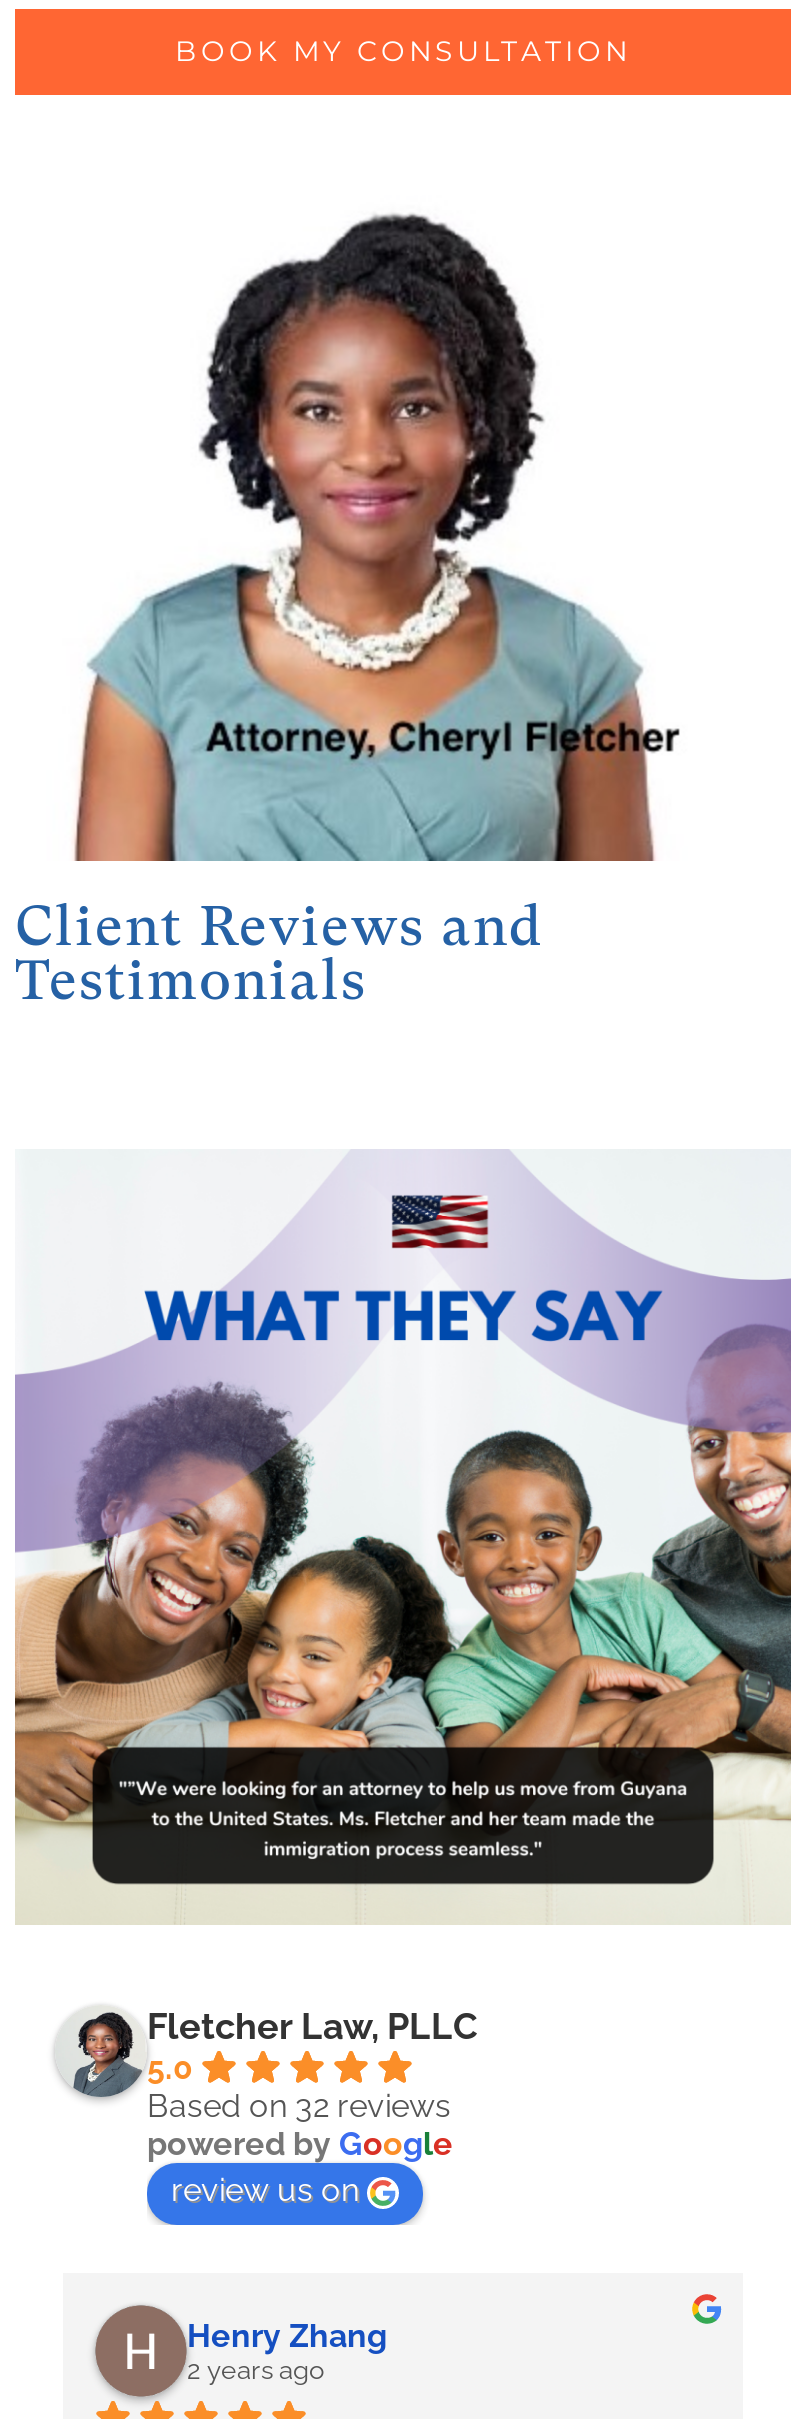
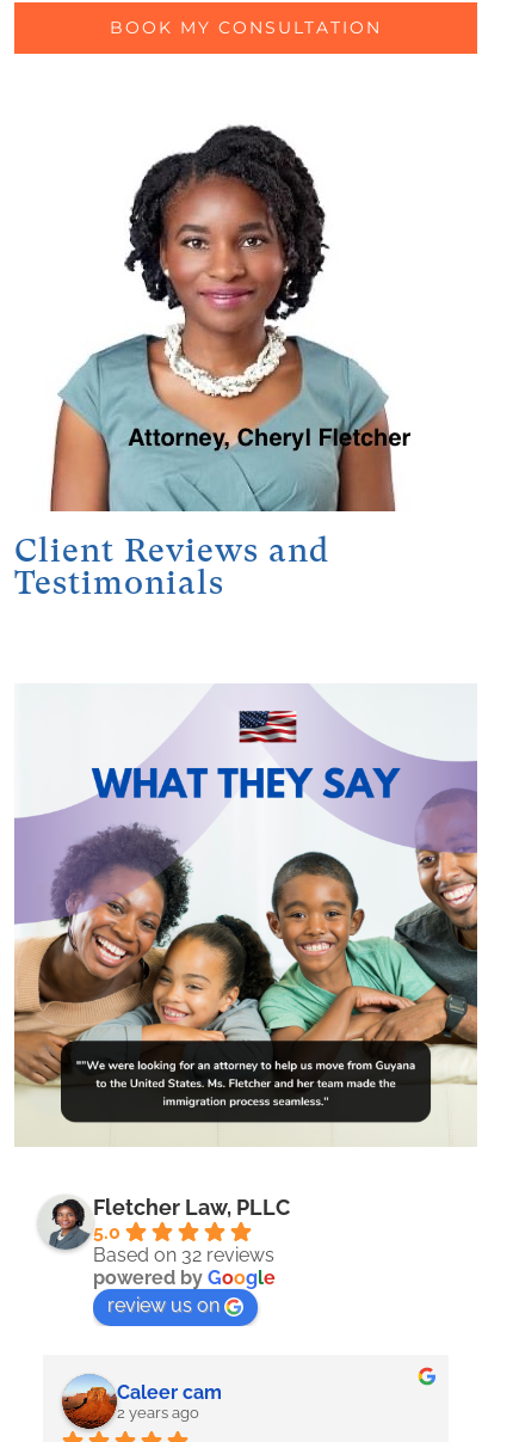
[95,2303,235,2395] [image] | J H -> [63,1374,222,1429] [image] | Caleer cam

